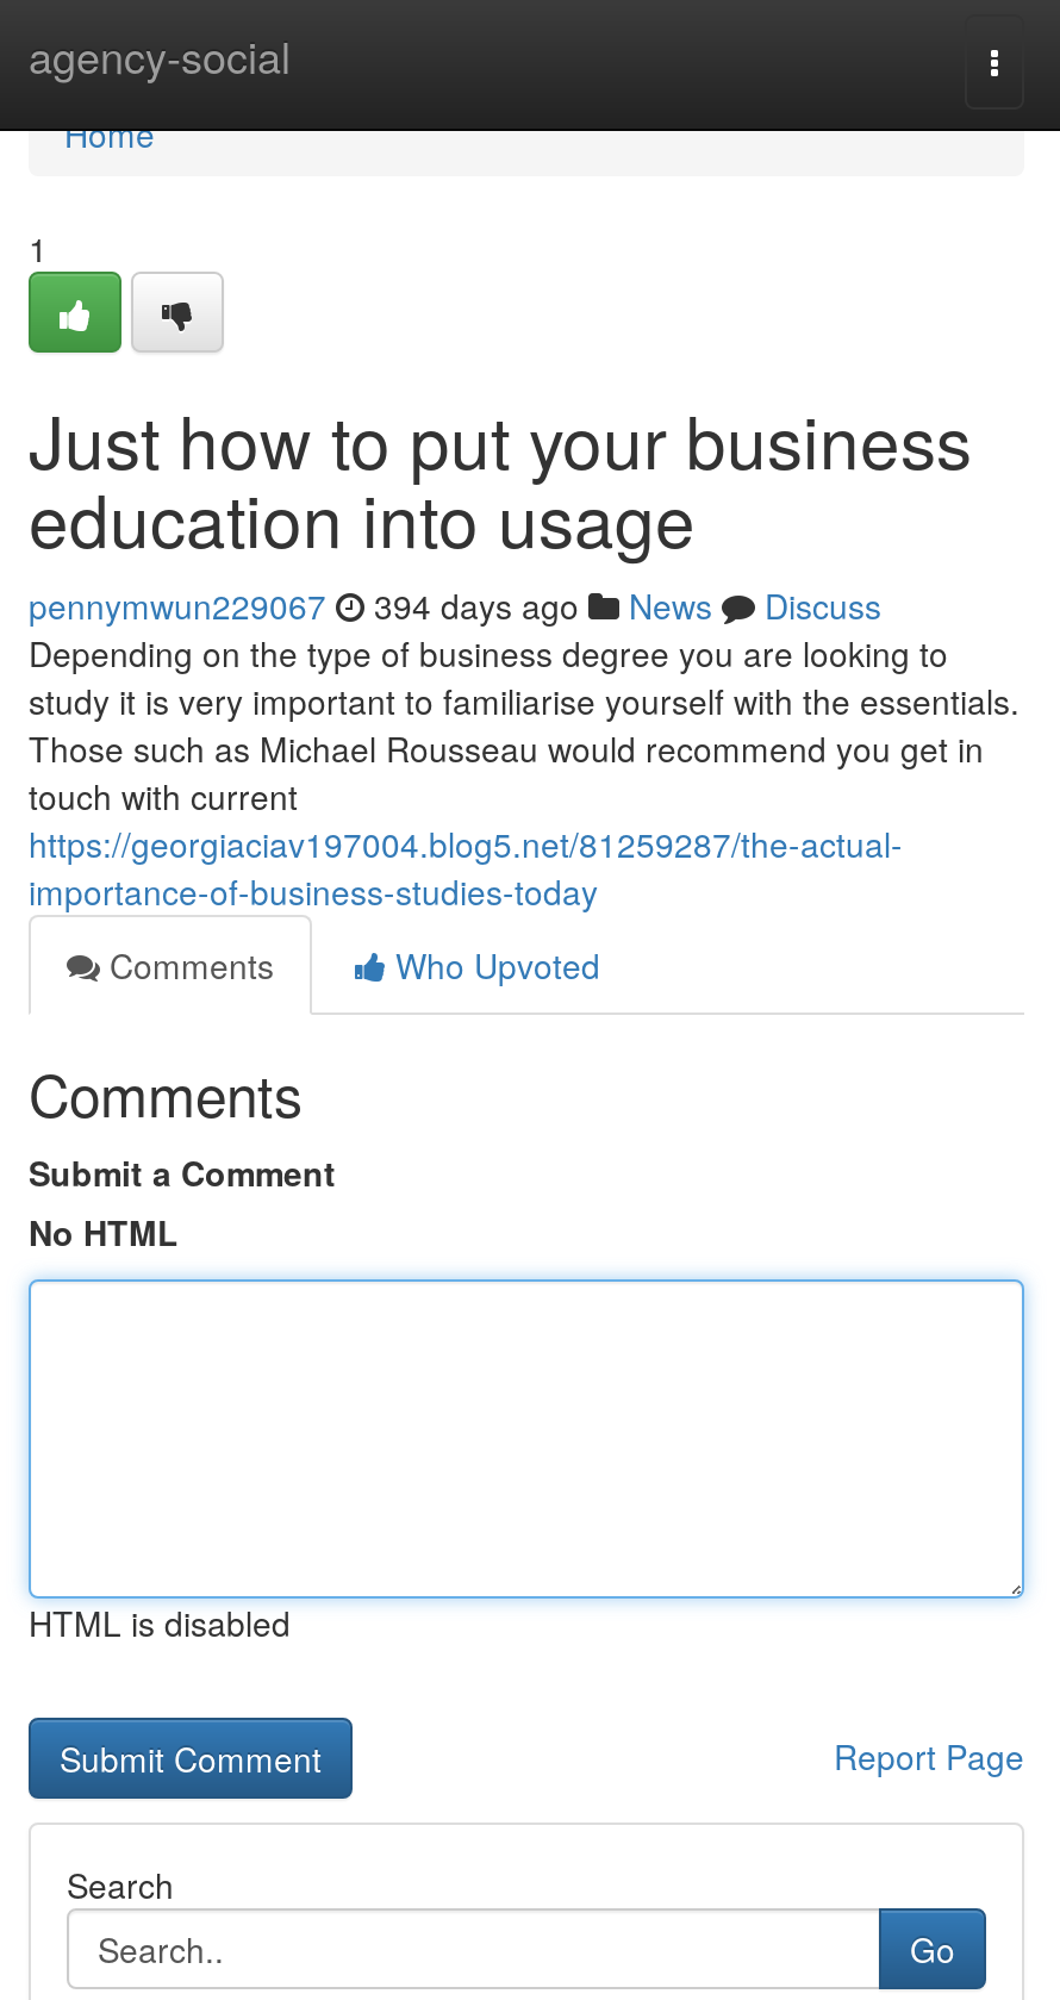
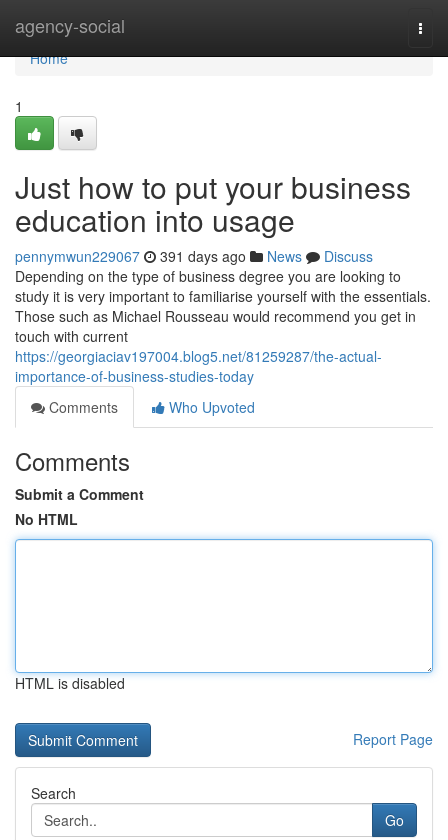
[29,581,881,629] pennymwun229067 394 days ago News Discuss -> [15,246,373,266] pennymwun229067 391 days ago News Discuss

